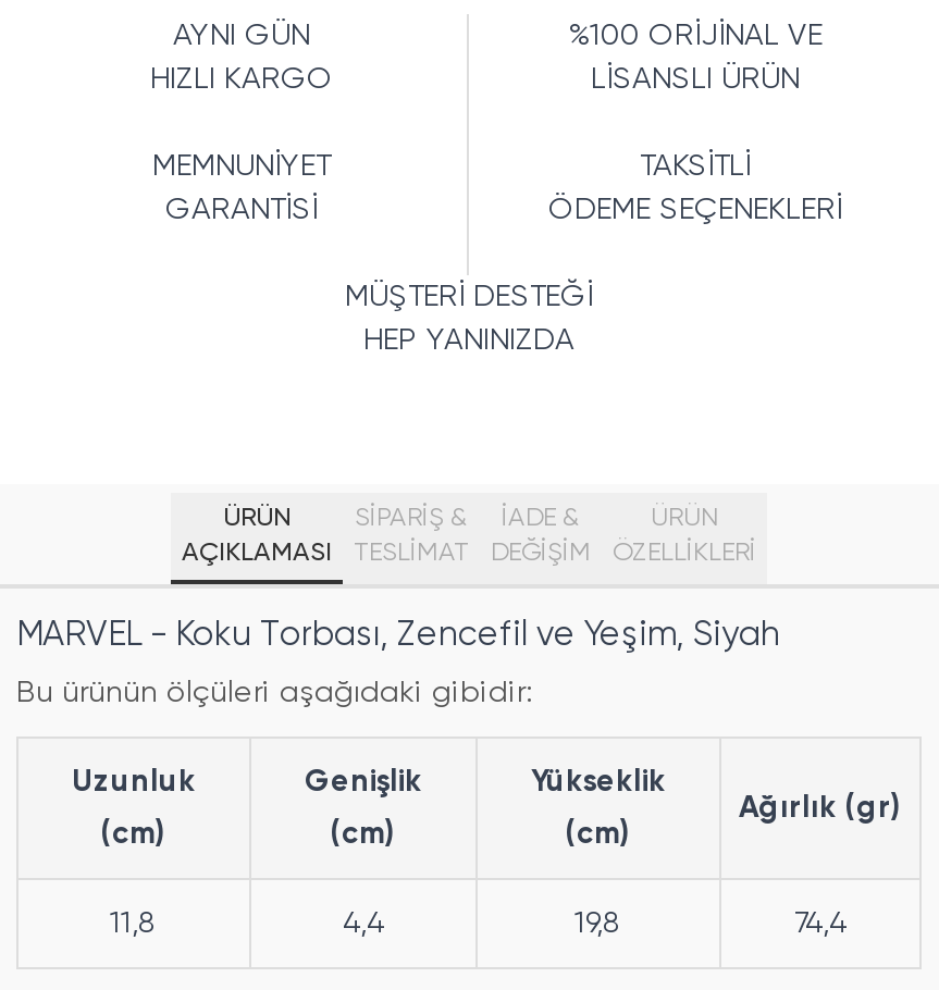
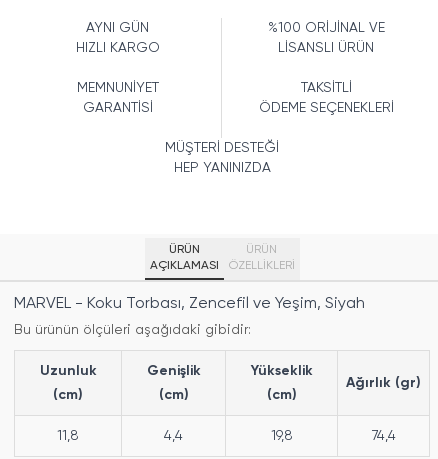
[354,506,469,567] SİPARİŞ & | TESLİMAT -> none
[491,506,591,567] İADE & | DEĞİŞİM -> none

